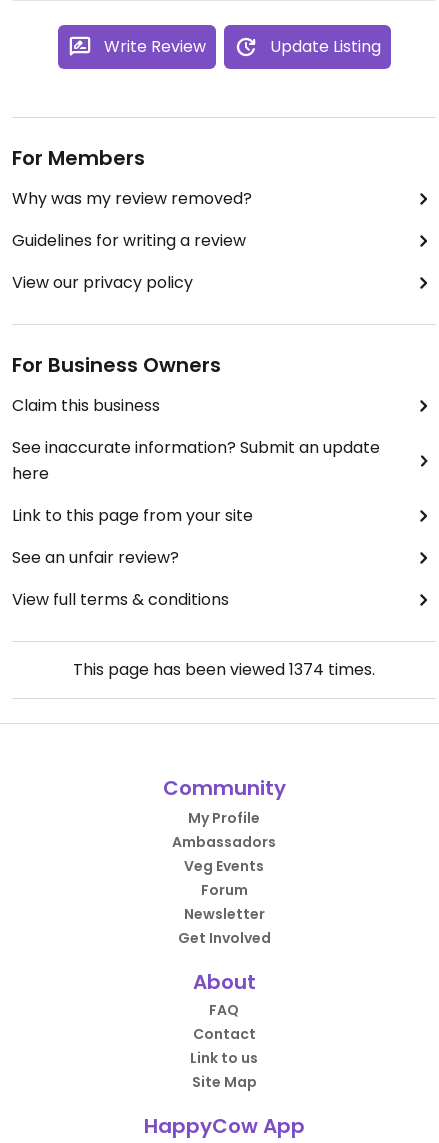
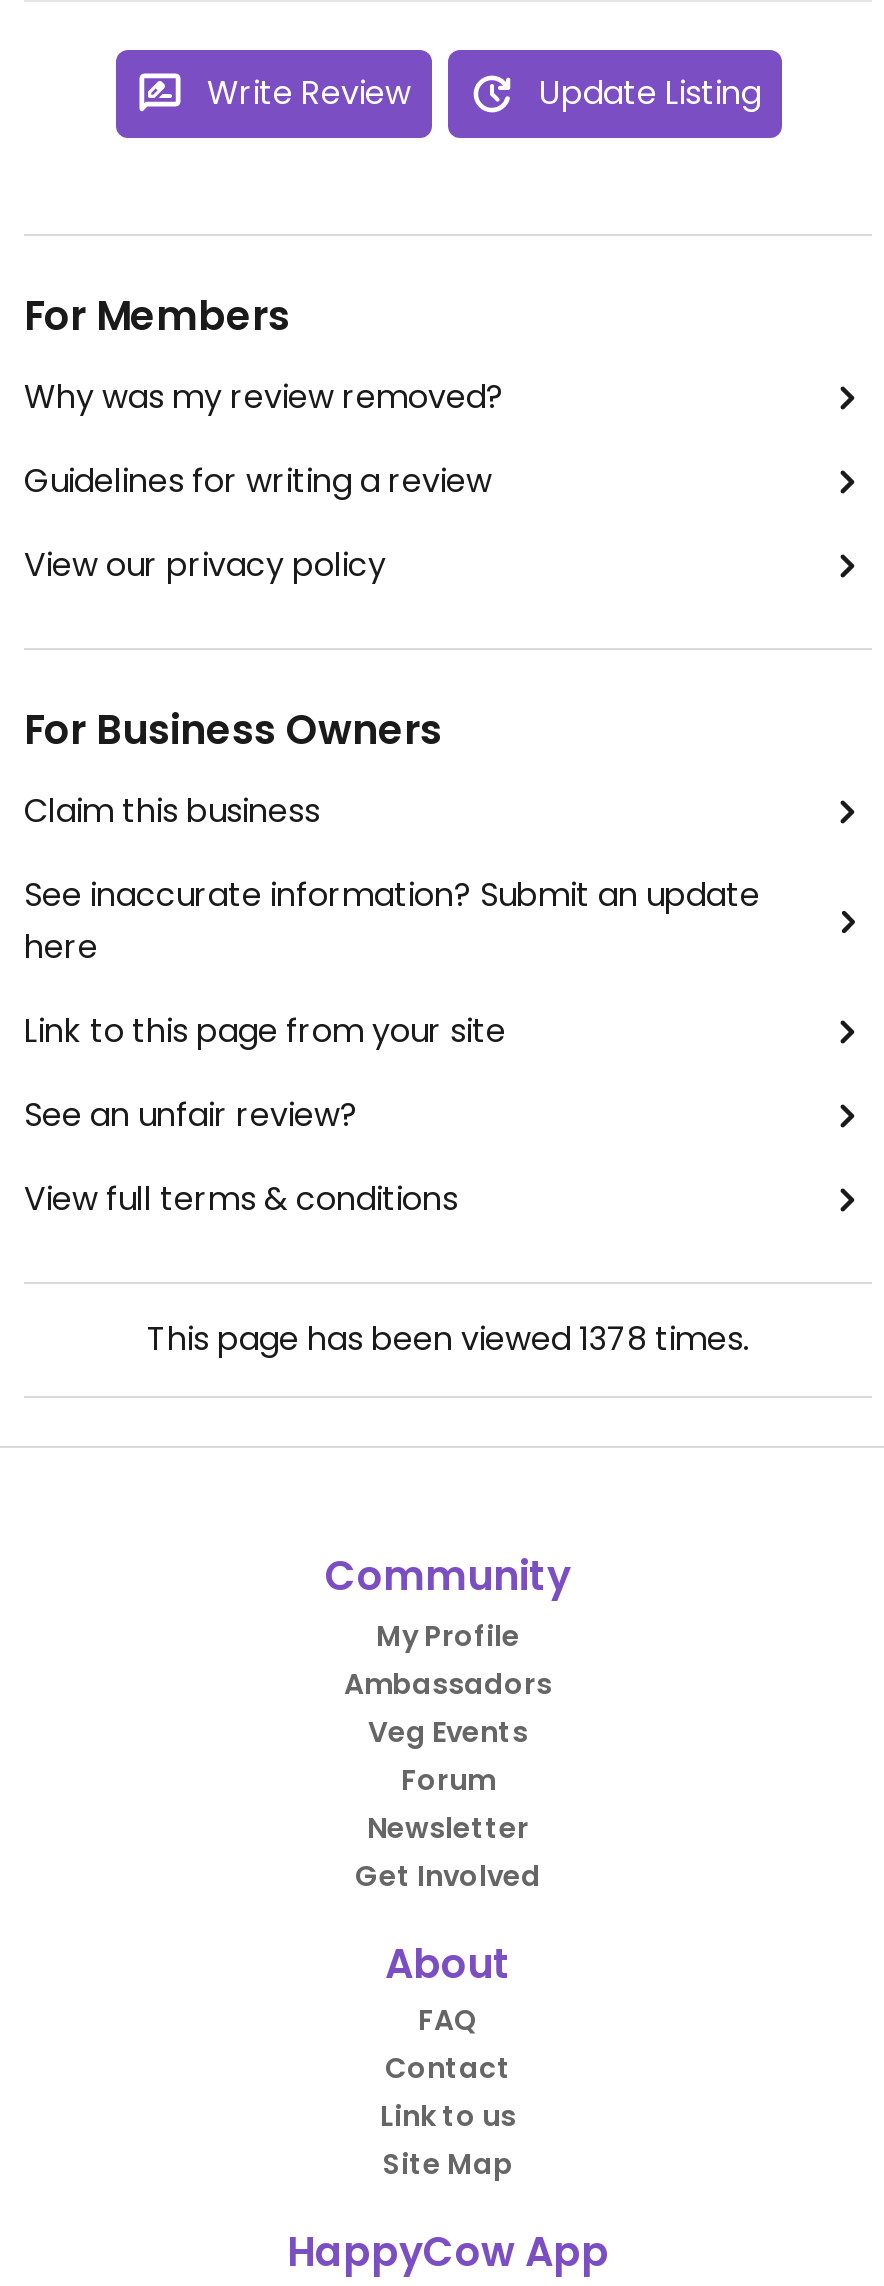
[73,658,375,681] This page has been viewed 1374 times. -> [147,1315,749,1361] This page has been viewed 1378 times.

